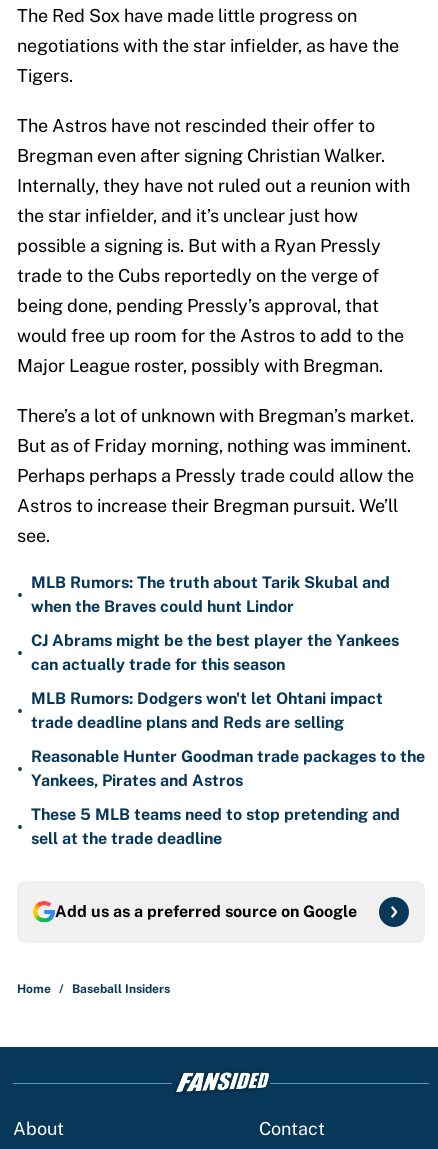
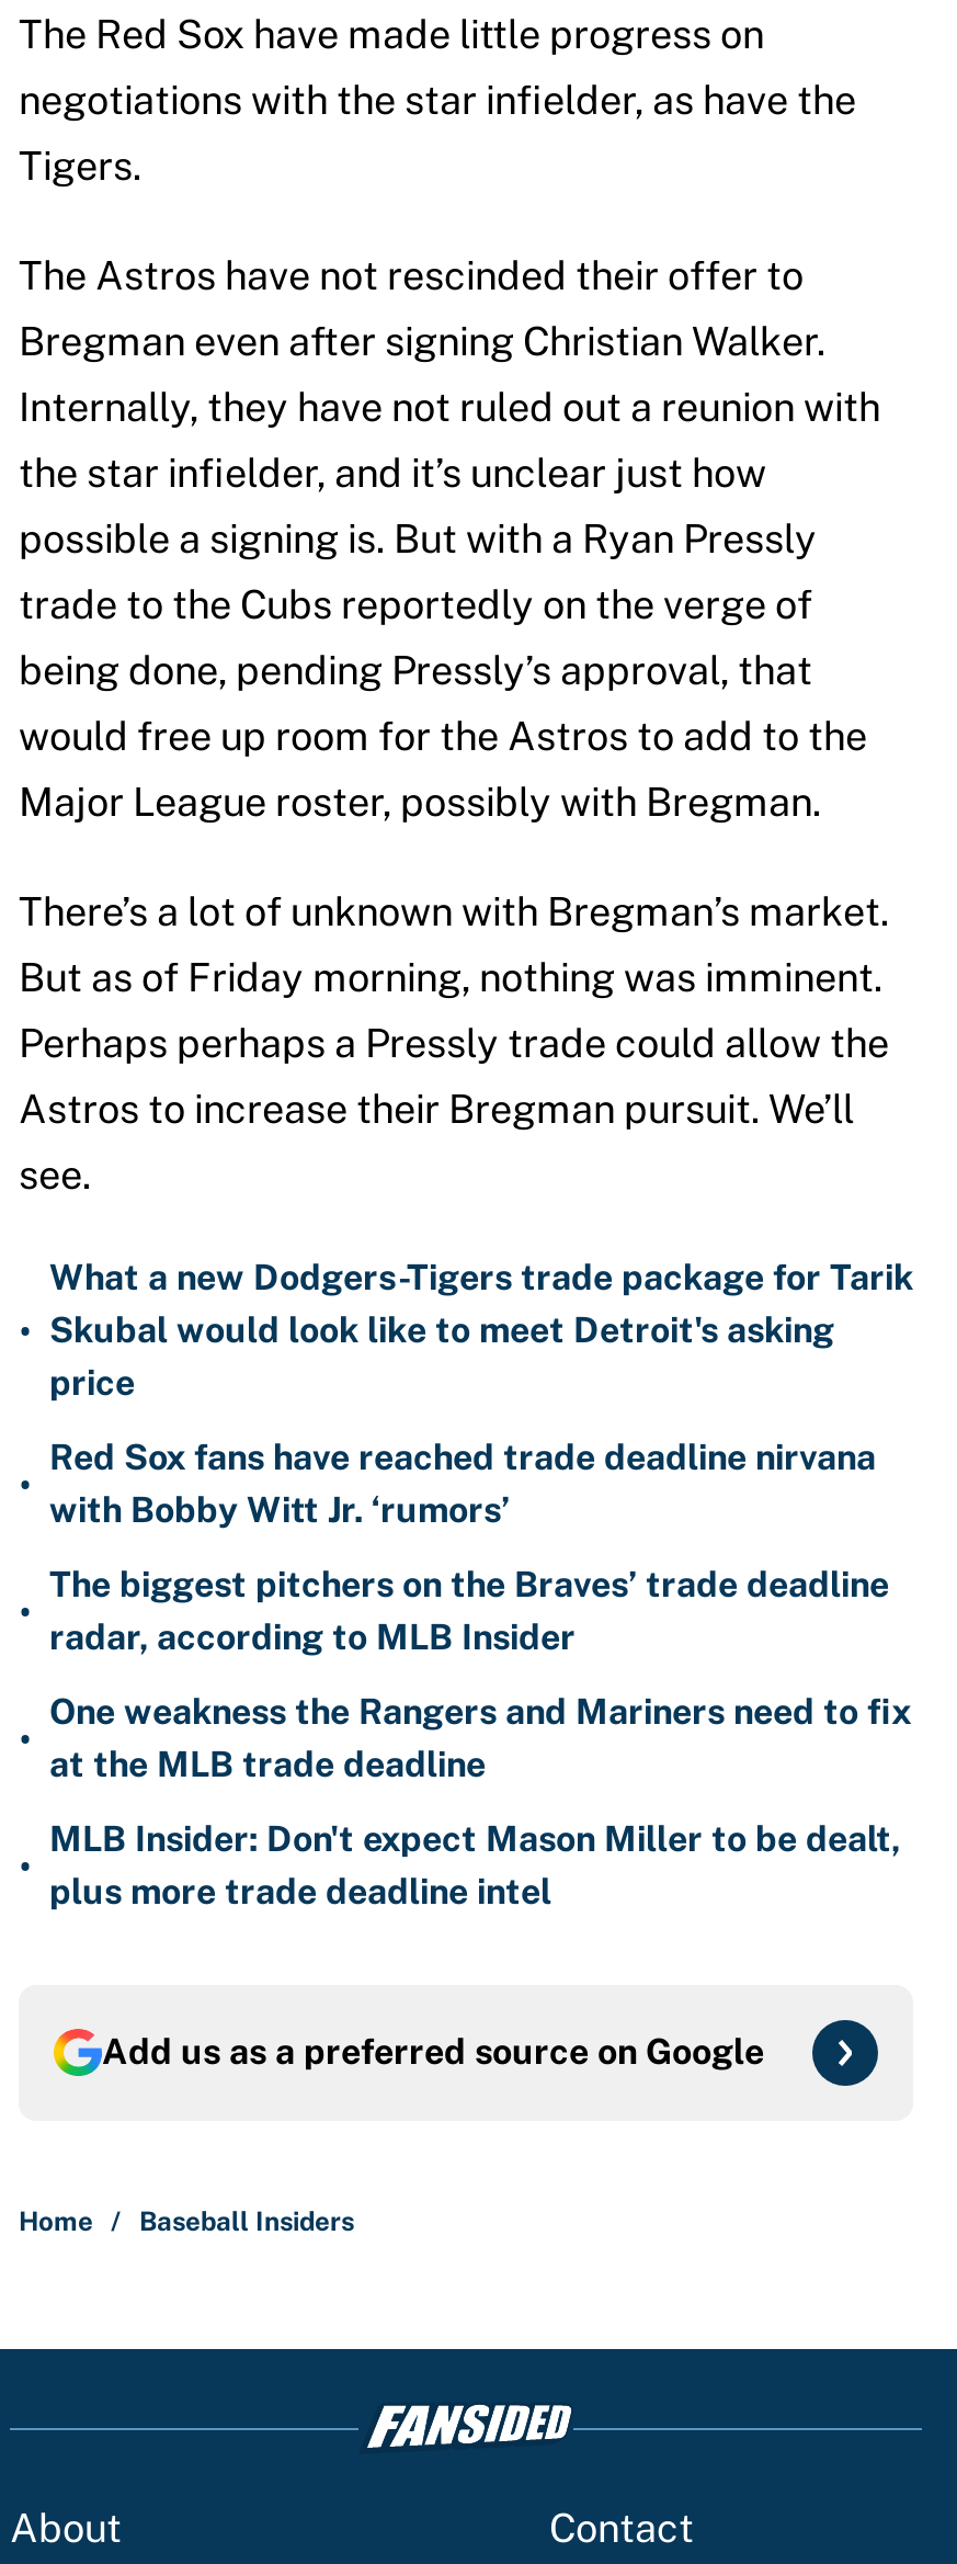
[31,573,390,616] MLB Rumors: The truth about Tarik Skubal and | when the Braves could hunt Lindor -> [49,1257,913,1404] What a new Dodgers-Tigers trade package for Tarik | Skubal would look like to meet Detroit's asking | price
[31,631,399,674] CJ Abrams might be the best player the Yankees | can actually trade for this season -> [49,1437,876,1531] Red Sox fans have reached trade deadline nirvana | with Bobby Witt Jr. ‘rumors’
[31,689,383,732] MLB Rumors: Dodgers won't let Ohtani impact | trade deadline plans and Reds are selling -> [49,1564,889,1658] The biggest pitchers on the Braves’ trade deadline | radar, according to MLB Insider
[31,747,425,790] Reasonable Hunter Goodman trade packages to the | Yankees, Pirates and Astros -> [49,1691,911,1785] One weakness the Rangers and Mariners need to fix | at the MLB trade deadline
[31,805,400,848] These 5 MLB teams need to stop pretending and | sell at the trade deadline -> [49,1818,900,1913] MLB Insider: Don't expect Mason Miller to be dealt, | plus more trade deadline intel

